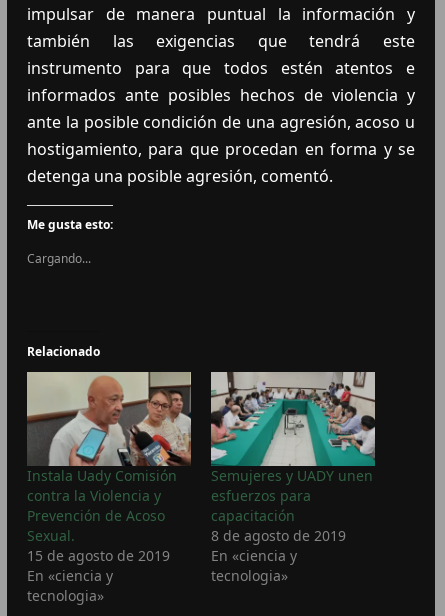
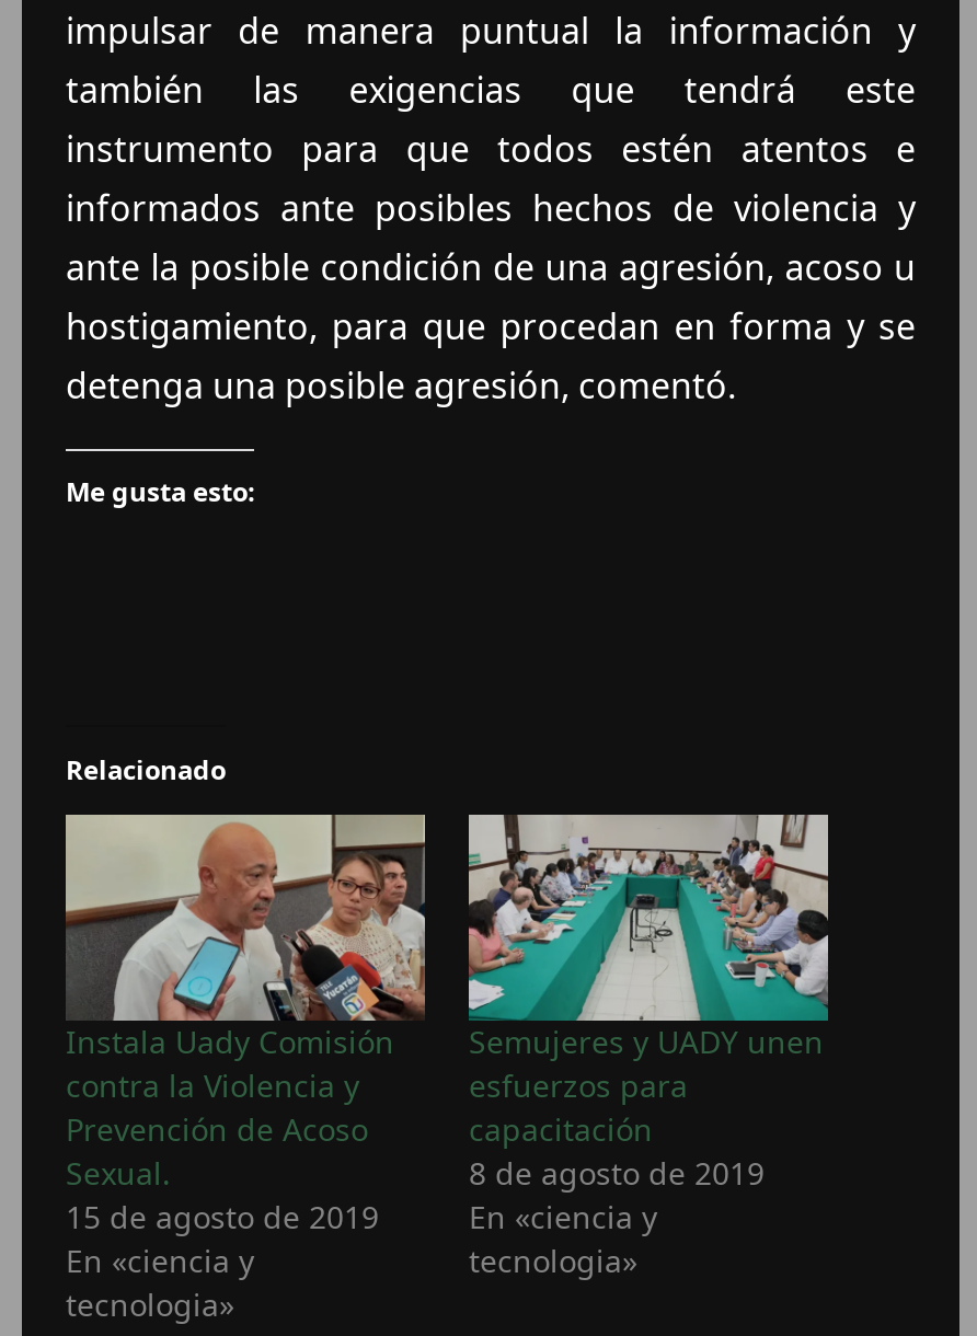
[27,250,91,267] Cargando... -> none

